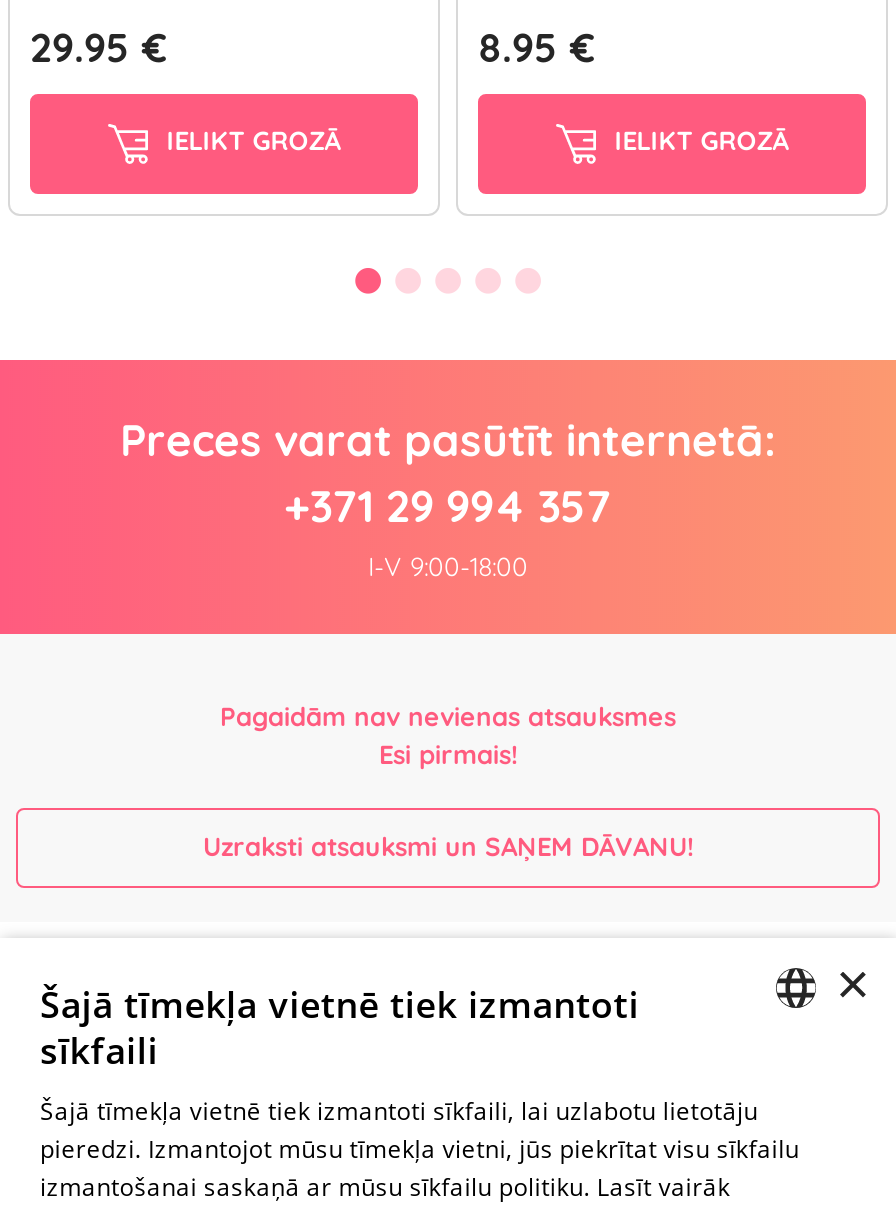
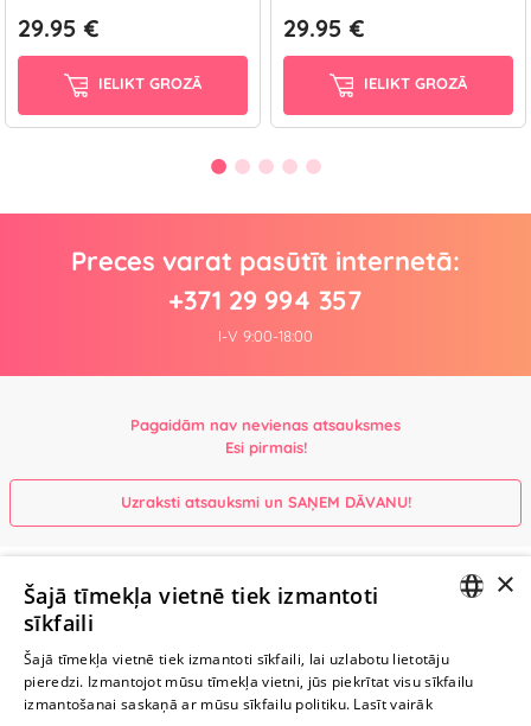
[478,21,596,71] 8.95 € -> [283,13,365,42] 29.95 €

